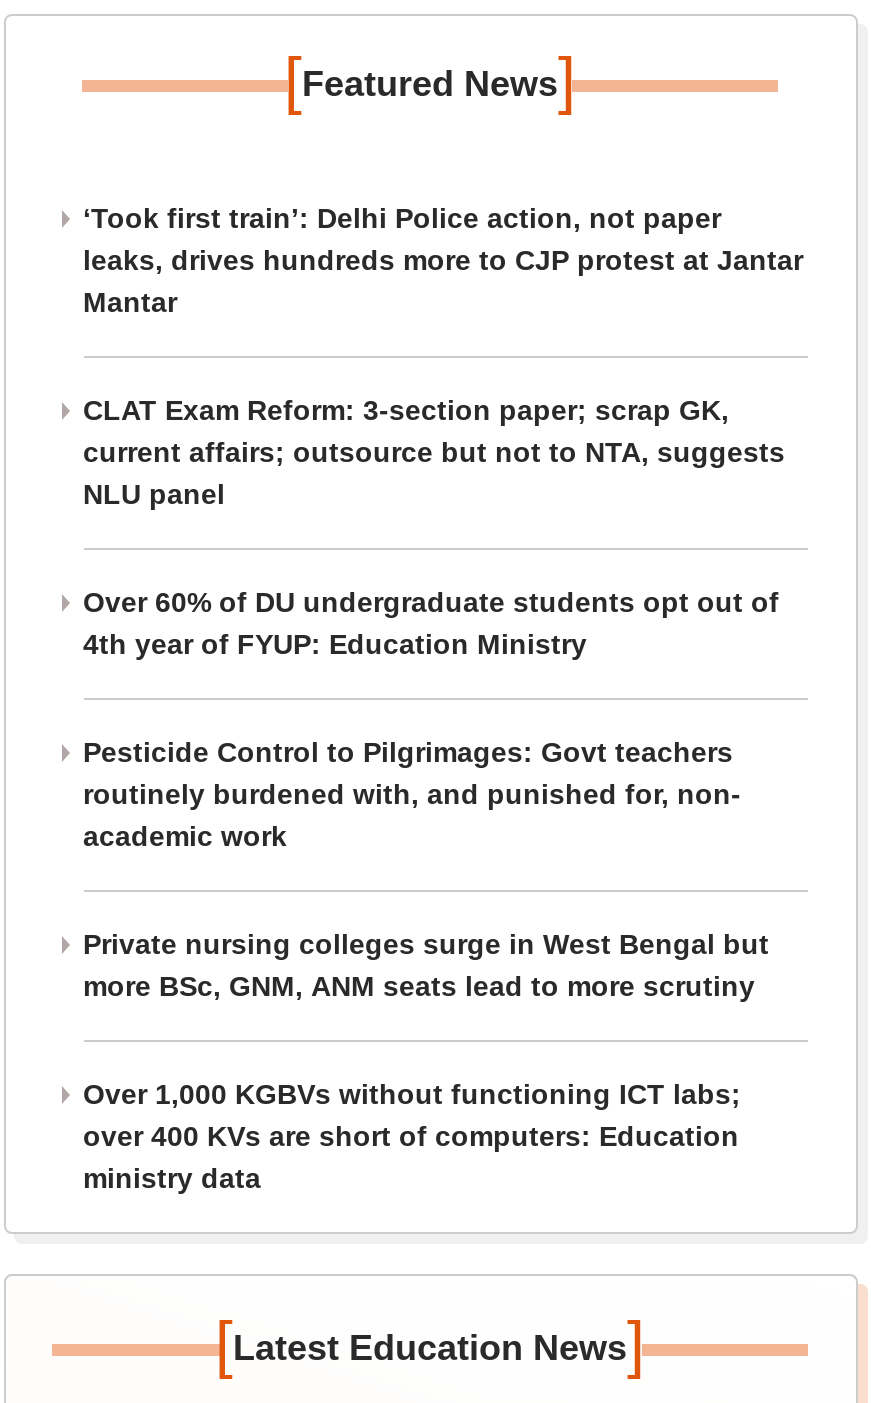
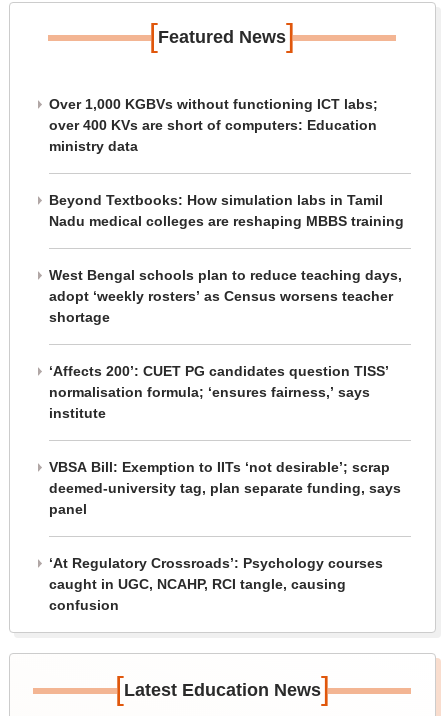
[83,202,803,1002] ‘Took first train’: Delhi Police action, not paper | leaks, drives hundreds more to CJP protest at Jantar | Mantar | CLAT Exam Reform: 3-section paper; scrap GK, | current affairs; outsource but not to NTA, suggests | NLU panel | Over 60% of DU undergraduate students opt out of | 4th year of FYUP: Education Ministry | Pesticide Control to Pilgrimages: Govt teachers | routinely burdened with, and punished for, non- | academic work | Private nursing colleges surge in West Bengal but | more BSc, GNM, ANM seats lead to more scrutiny -> none
moved [83,1078,741,1194] -> [48,96,377,154]: Over 1,000 KGBVs without functioning ICT labs; | over 400 KVs are short of computers: Education | ministry data
none -> [48,192,403,613] Beyond Textbooks: How simulation labs in Tamil | Nadu medical colleges are reshaping MBBS training | West Bengal schools plan to reduce teaching days, | adopt ‘weekly rosters’ as Census worsens teacher | shortage | ‘Affects 200’: CUET PG candidates question TISS’ | normalisation formula; ‘ensures fairness,’ says | institute | VBSA Bill: Exemption to IITs ‘not desirable’; scrap | deemed-university tag, plan separate funding, says | panel | ‘At Regulatory Crossroads’: Psychology courses | caught in UGC, NCAHP, RCI tangle, causing | confusion

